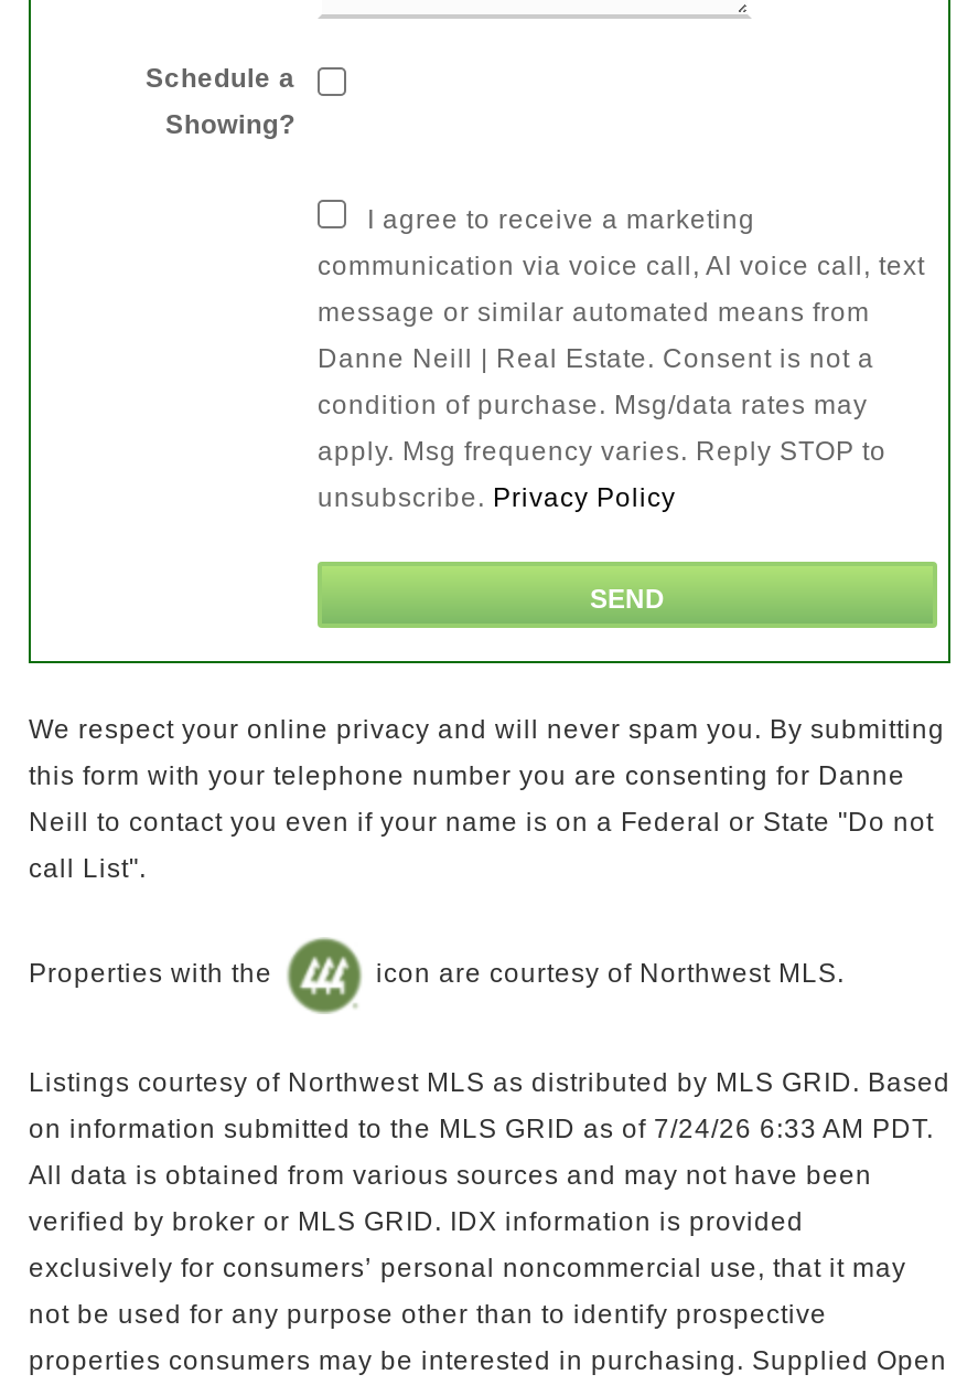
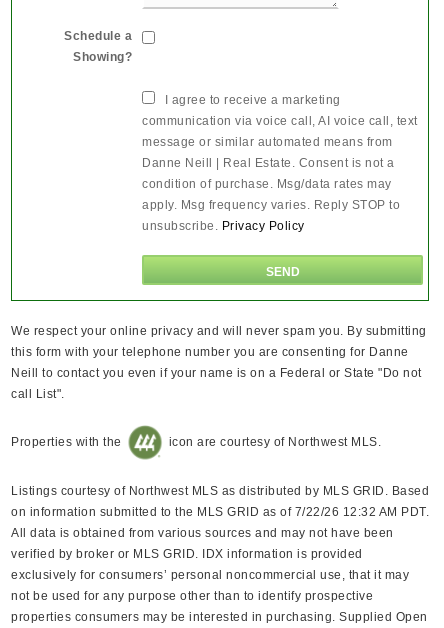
[29,1113,934,1144] on information submitted to the MLS GRID as of 7/24/26 6:33 AM PDT. -> [11,505,429,519] on information submitted to the MLS GRID as of 7/22/26 12:32 AM PDT.

